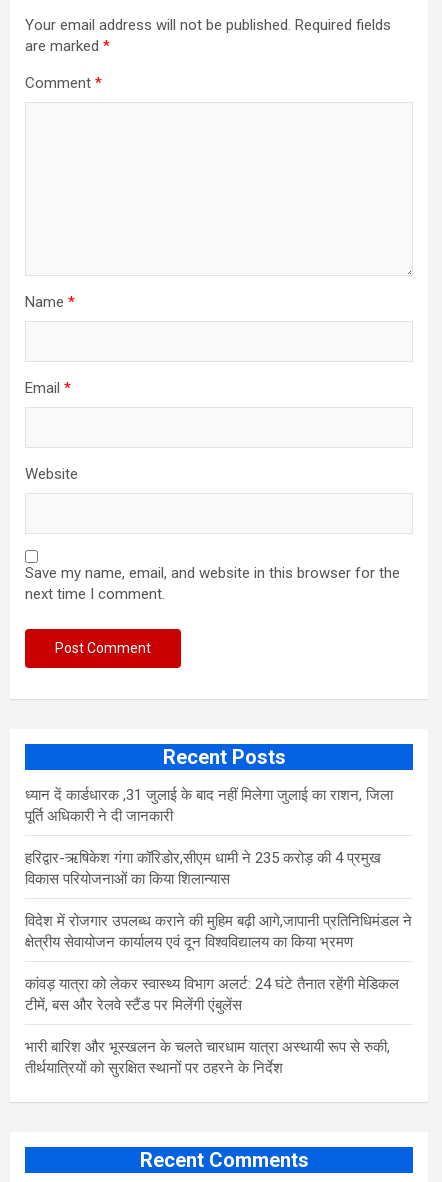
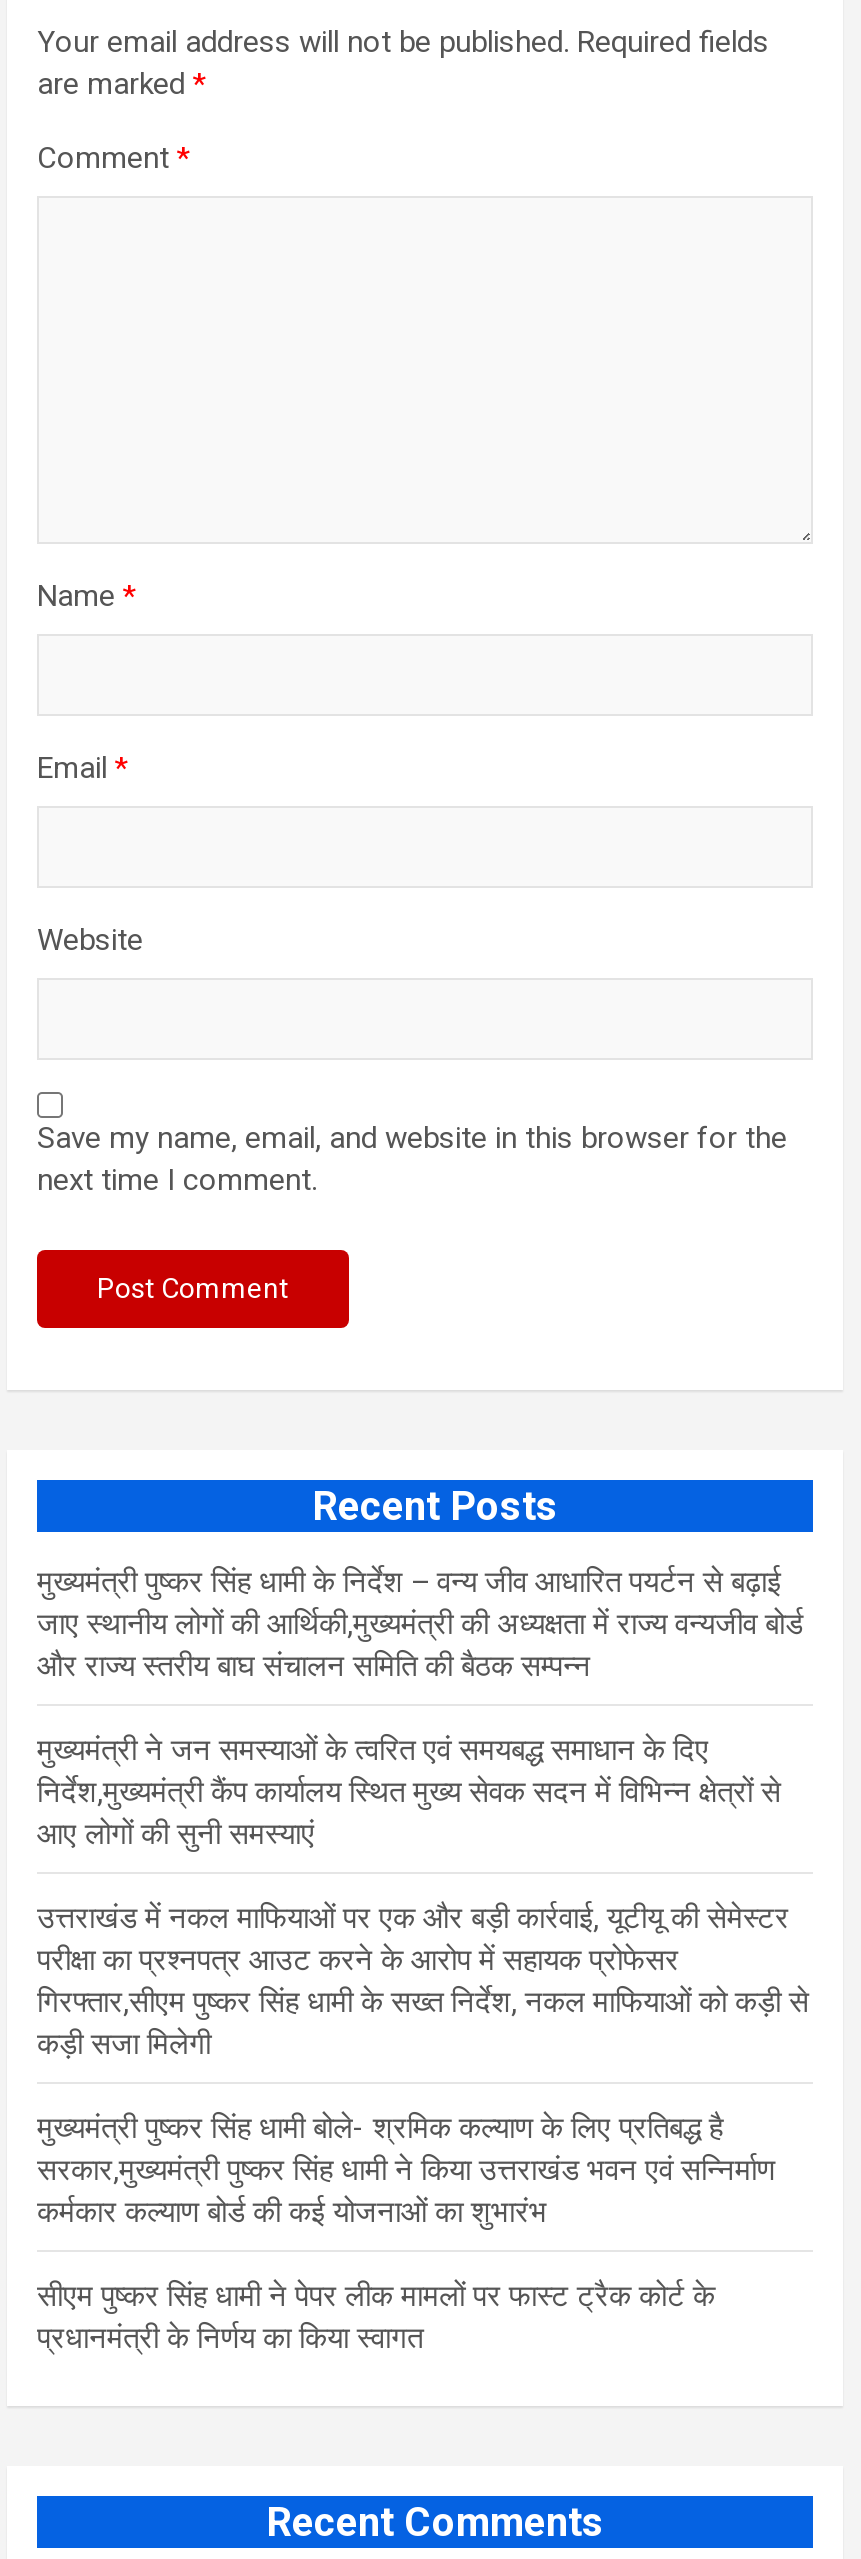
[25,786,393,825] ध्यान दें कार्डधारक ,31 जुलाई के बाद नहीं मिलेगा जुलाई का राशन, जिला | पूर्ति अधिकारी ने दी जानकारी -> [37,1565,803,1685] मुख्यमंत्री पुष्कर सिंह धामी के निर्देश – वन्य जीव आधारित पयर्टन से बढ़ाई | जाए स्थानीय लोगों की आर्थिकी,मुख्यमंत्री की अध्यक्षता में राज्य वन्यजीव बोर्ड | और राज्य स्तरीय बाघ संचालन समिति की बैठक सम्पन्न
[25,849,381,888] हरिद्वार-ऋषिकेश गंगा कॉरिडोर,सीएम धामी ने 235 करोड़ की 4 प्रमुख | विकास परियोजनाओं का किया शिलान्यास -> [37,1733,781,1853] मुख्यमंत्री ने जन समस्याओं के त्वरित एवं समयबद्ध समाधान के दिए | निर्देश,मुख्यमंत्री कैंप कार्यालय स्थित मुख्य सेवक सदन में विभिन्न क्षेत्रों से | आए लोगों की सुनी समस्याएं
[25,912,412,951] विदेश में रोजगार उपलब्ध कराने की मुहिम बढ़ी आगे,जापानी प्रतिनिधिमंडल ने | क्षेत्रीय सेवायोजन कार्यालय एवं दून विश्वविद्यालय का किया भ्रमण -> [37,1901,809,2063] उत्तराखंड में नकल माफियाओं पर एक और बड़ी कार्रवाई, यूटीयू की सेमेस्टर | परीक्षा का प्रश्नपत्र आउट करने के आरोप में सहायक प्रोफेसर | गिरफ्तार,सीएम पुष्कर सिंह धामी के सख्त निर्देश, नकल माफियाओं को कड़ी से | कड़ी सजा मिलेगी
[25,975,399,1014] कांवड़ यात्रा को लेकर स्वास्थ्य विभाग अलर्ट: 24 घंटे तैनात रहेंगी मेडिकल | टीमें, बस और रेलवे स्टैंड पर मिलेंगी एंबुलेंस -> [37,2111,775,2231] मुख्यमंत्री पुष्कर सिंह धामी बोले- श्रमिक कल्याण के लिए प्रतिबद्ध है | सरकार,मुख्यमंत्री पुष्कर सिंह धामी ने किया उत्तराखंड भवन एवं सन्निर्माण | कर्मकार कल्याण बोर्ड की कई योजनाओं का शुभारंभ
[25,1038,390,1077] भारी बारिश और भूस्खलन के चलते चारधाम यात्रा अस्थायी रूप से रुकी, | तीर्थयात्रियों को सुरक्षित स्थानों पर ठहरने के निर्देश -> [37,2279,715,2357] सीएम पुष्कर सिंह धामी ने पेपर लीक मामलों पर फास्ट ट्रैक कोर्ट के | प्रधानमंत्री के निर्णय का किया स्वागत

